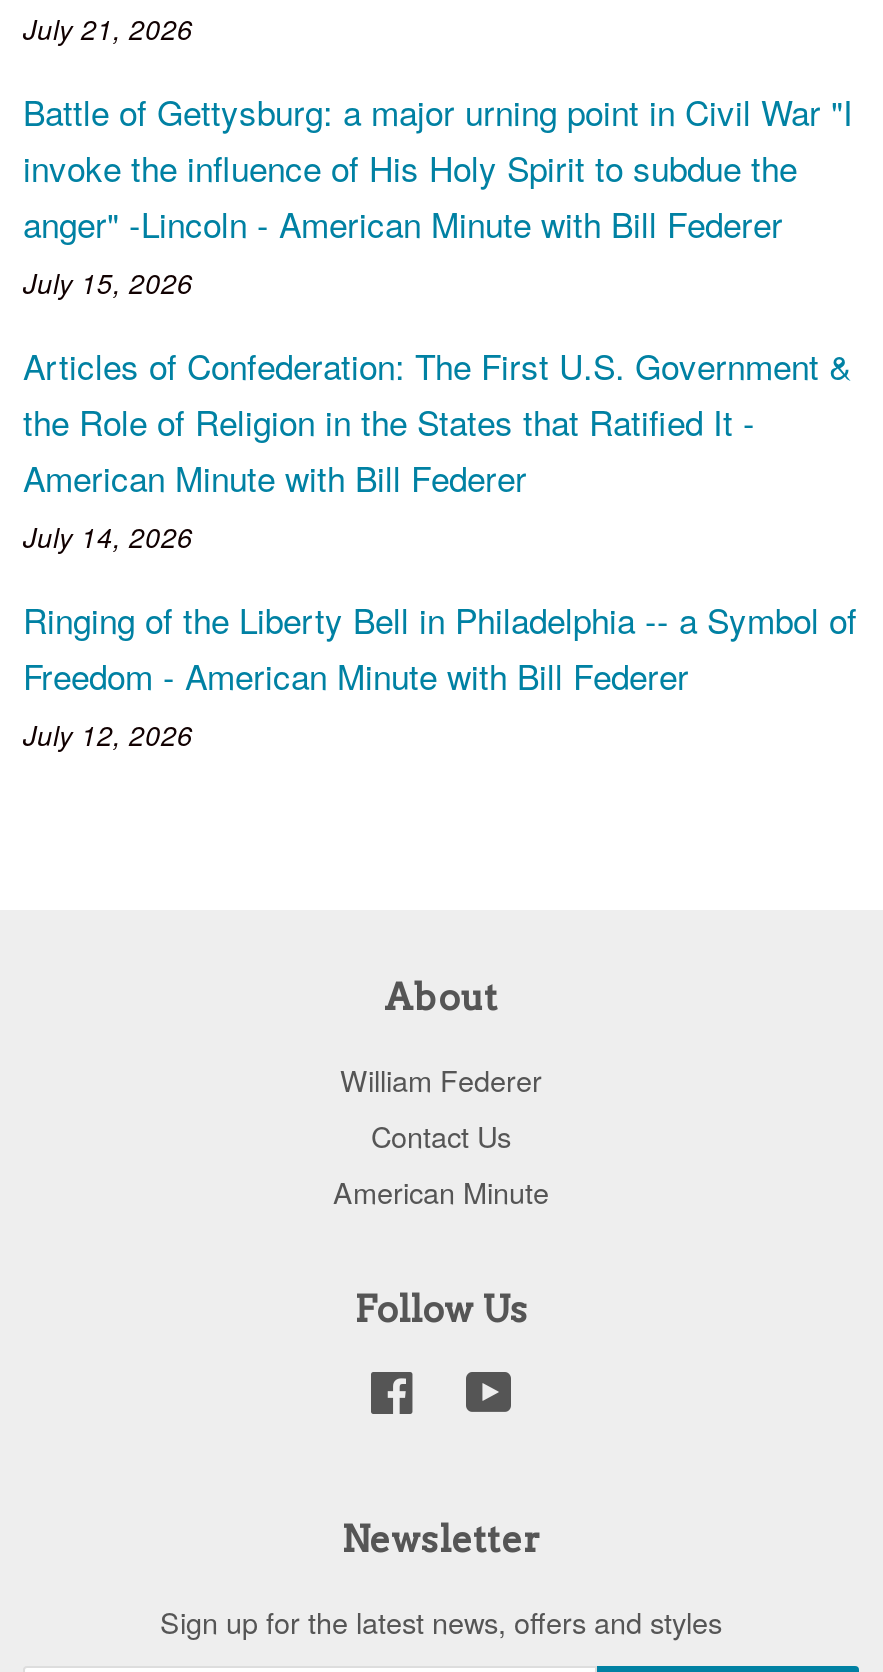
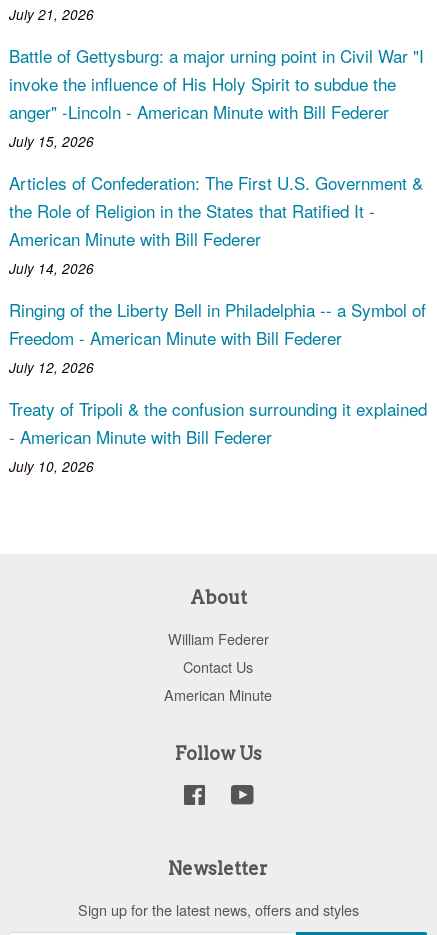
none -> [9,396,427,476] Treaty of Tripoli & the confusion surrounding it explained | - American Minute with Bill Federer | July 10, 2026

